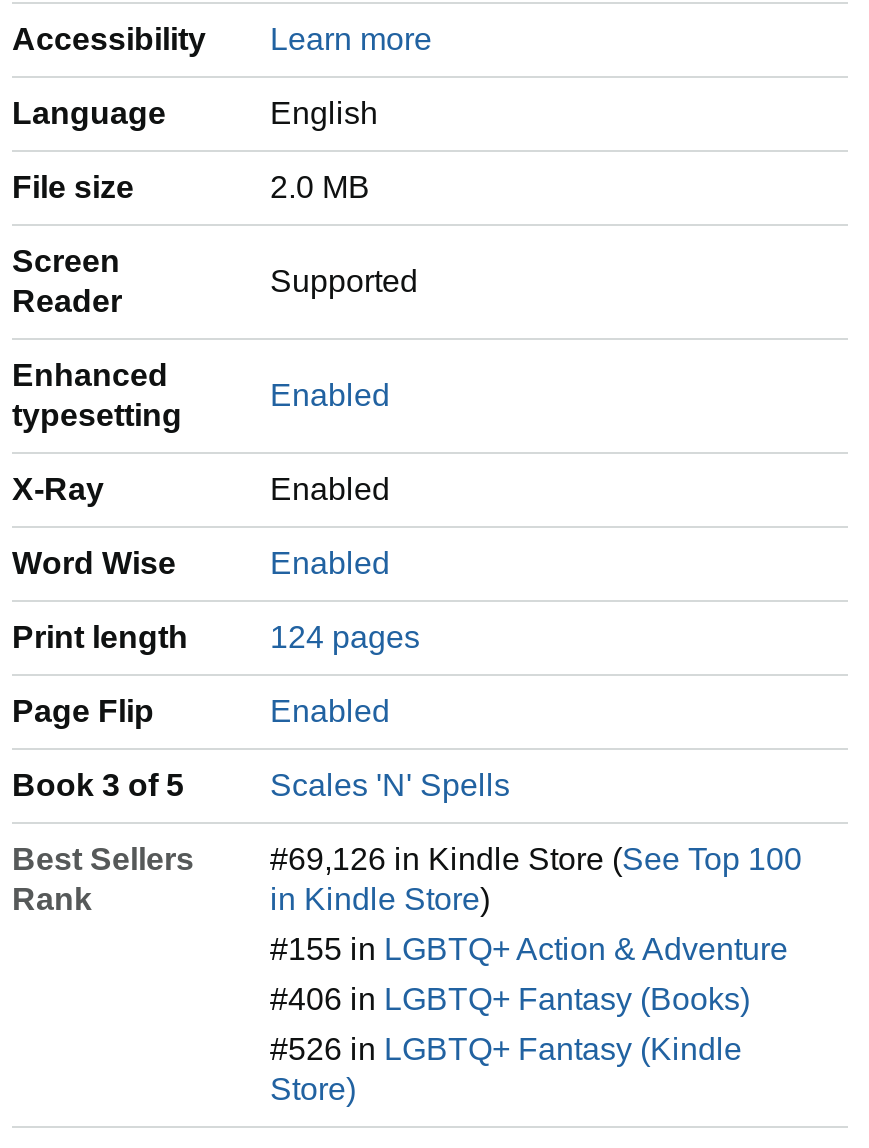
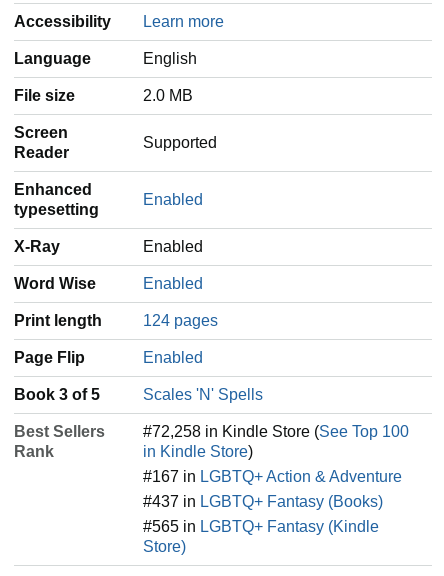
[270,841,802,875] #69,126 in Kindle Store (See Top 100 -> [143,423,409,440] #72,258 in Kindle Store (See Top 100
[270,931,788,965] #155 in LGBTQ+ Action & Adventure -> [143,468,402,485] #167 in LGBTQ+ Action & Adventure
[270,981,750,1015] #406 in LGBTQ+ Fantasy (Books) -> [143,493,383,510] #437 in LGBTQ+ Fantasy (Books)
[270,1031,742,1065] #526 in LGBTQ+ Fantasy (Kindle -> [143,518,379,535] #565 in LGBTQ+ Fantasy (Kindle

